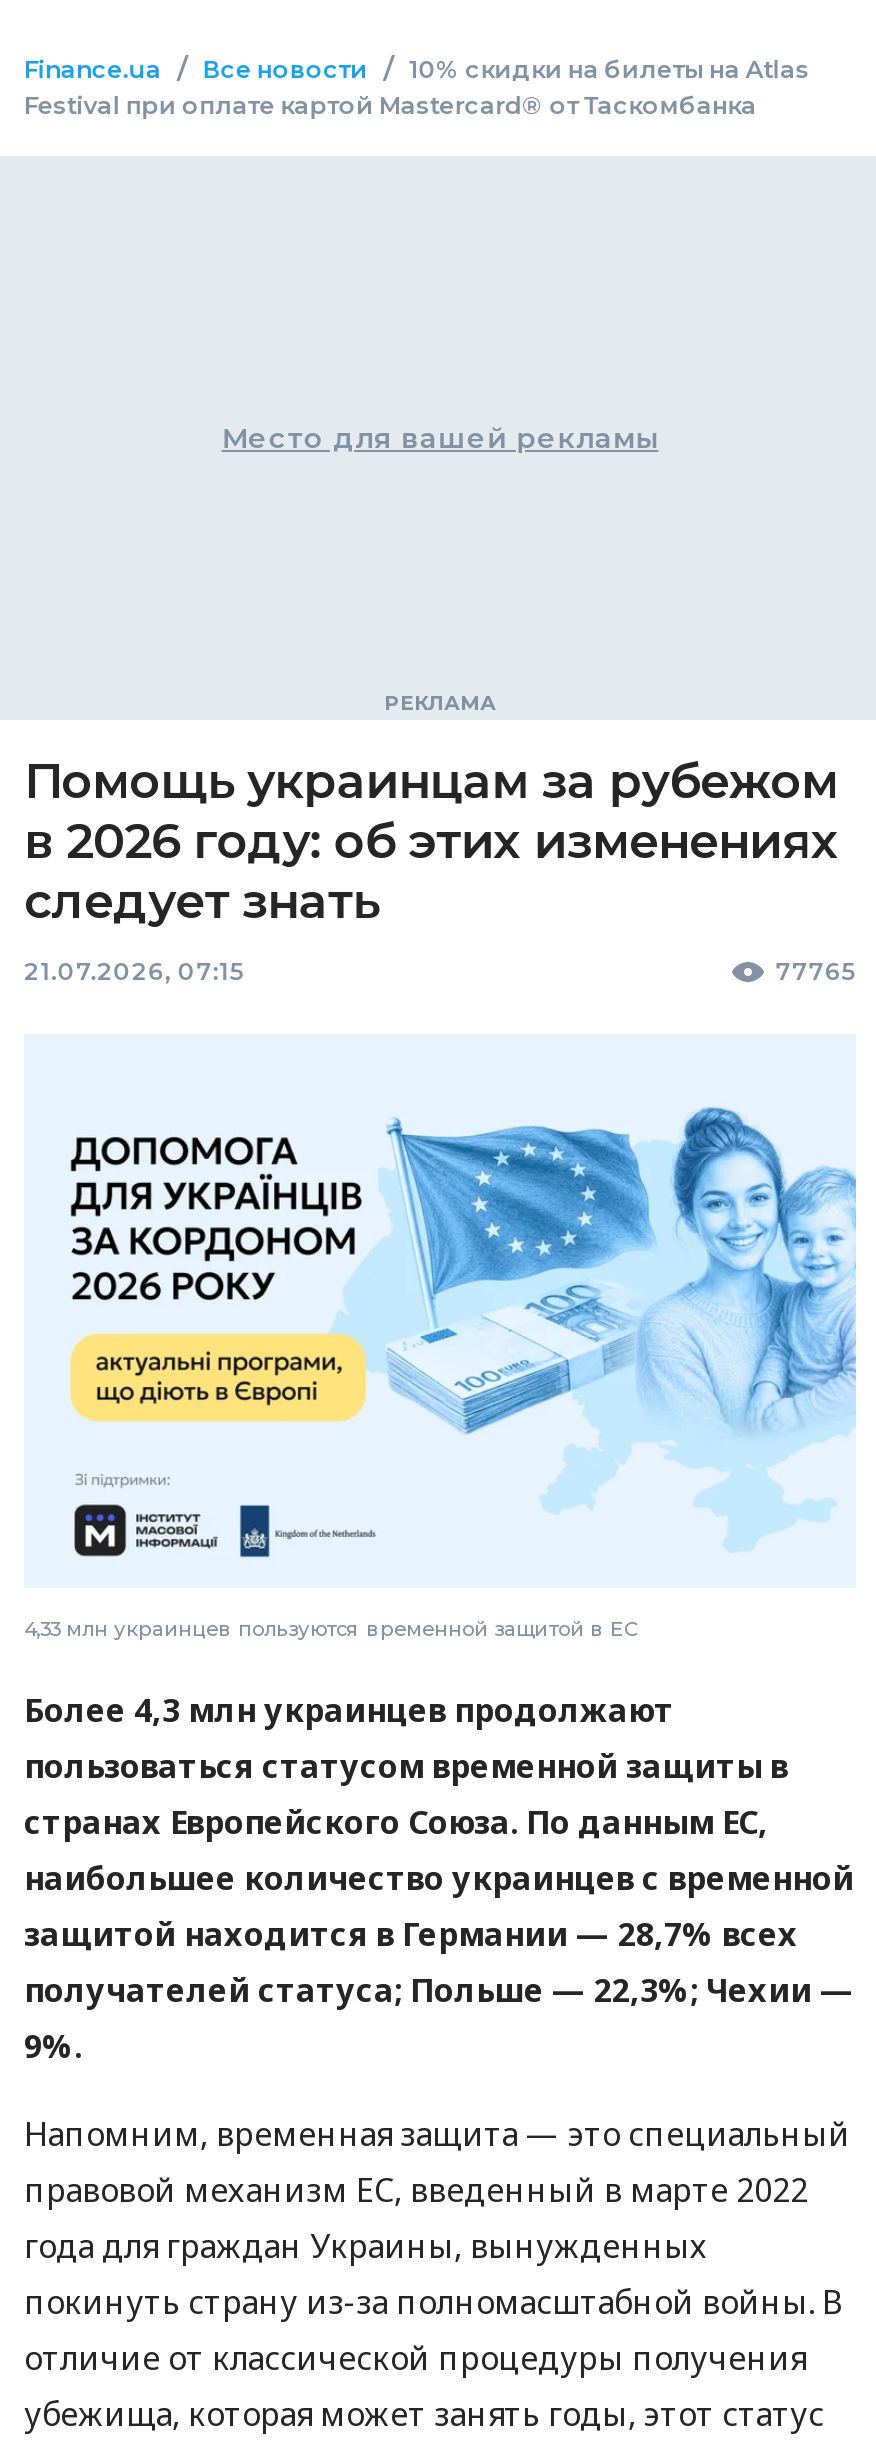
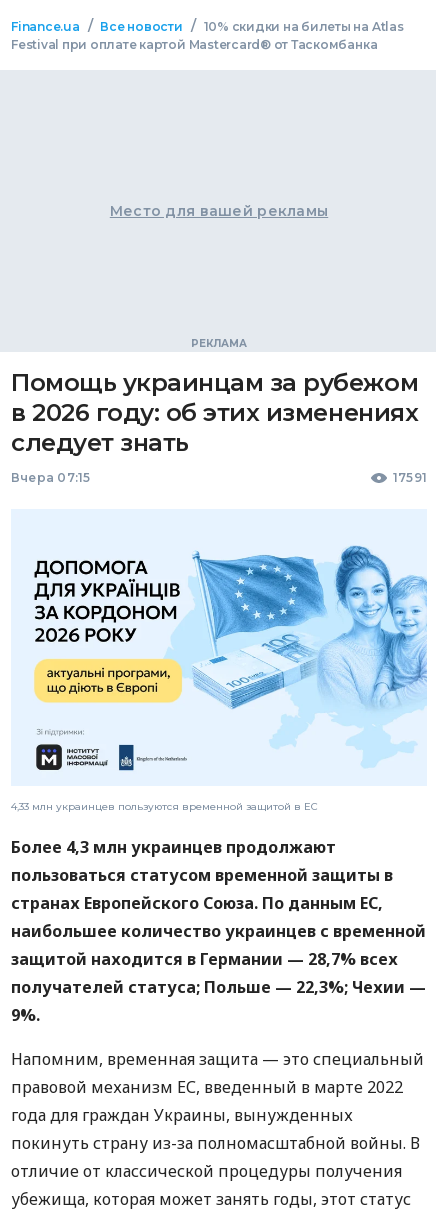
[24,956,856,986] 21.07.2026, 07:15 | 77765 -> [11,470,427,485] Вчера 07:15 | 17591

